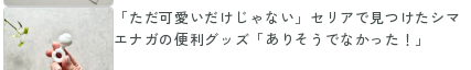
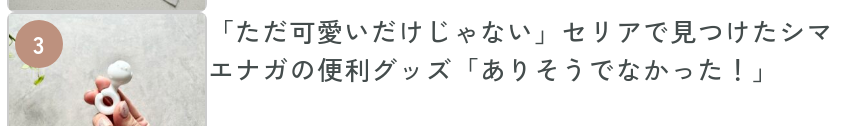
none -> [33,25,46,59] 3

